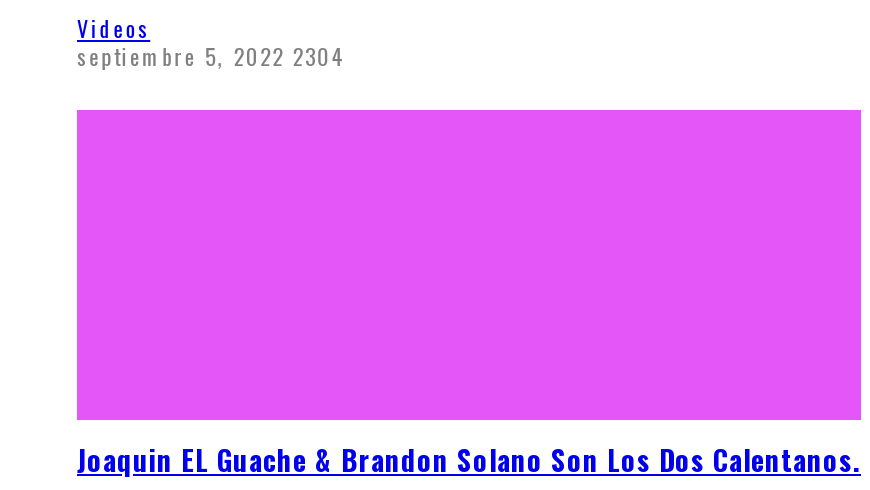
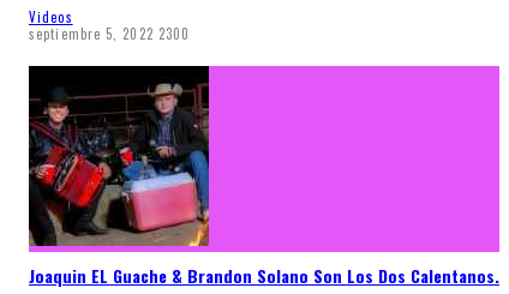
none -> [28,65,210,247] [image]
[77,39,344,71] septiembre 5, 2022 2304 -> [29,24,190,43] septiembre 5, 2022 2300

